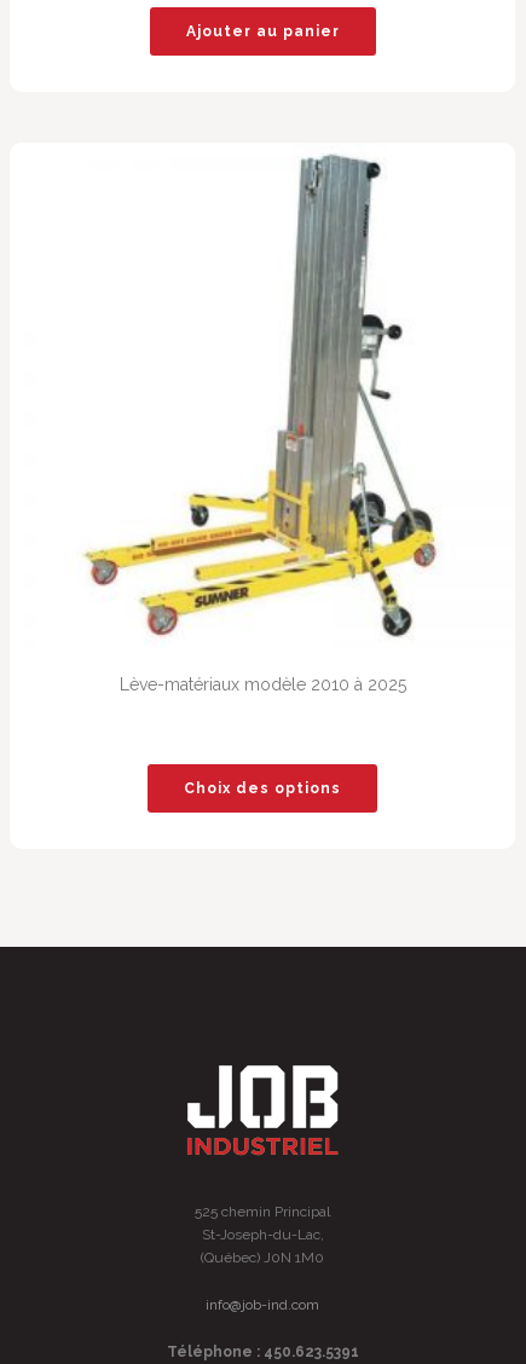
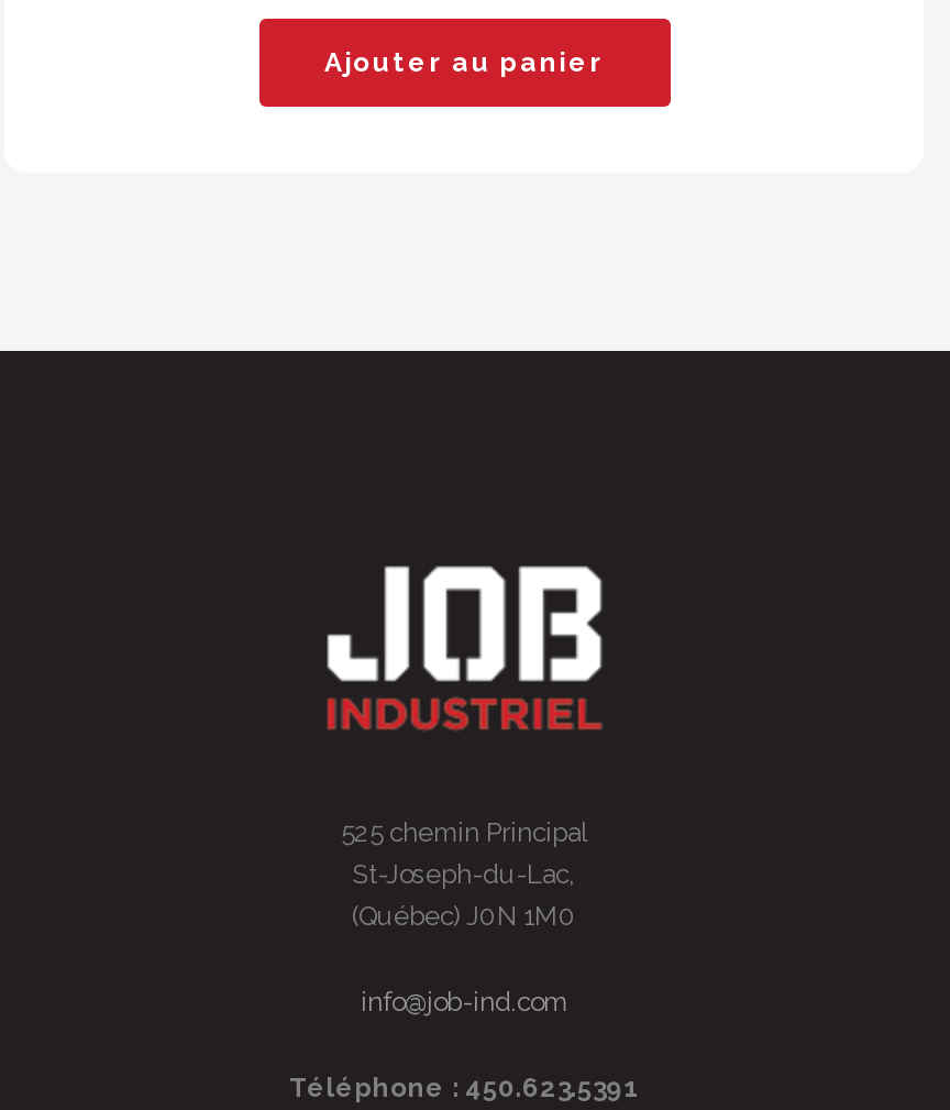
[82,154,438,694] [image] | Lève-matériaux modèle 2010 à 2025 -> none
[184,780,341,797] Choix des options -> none

